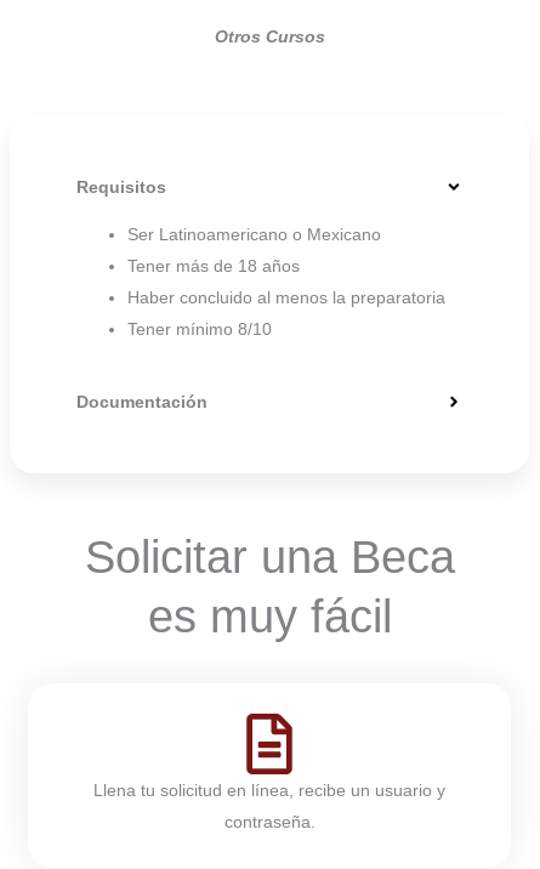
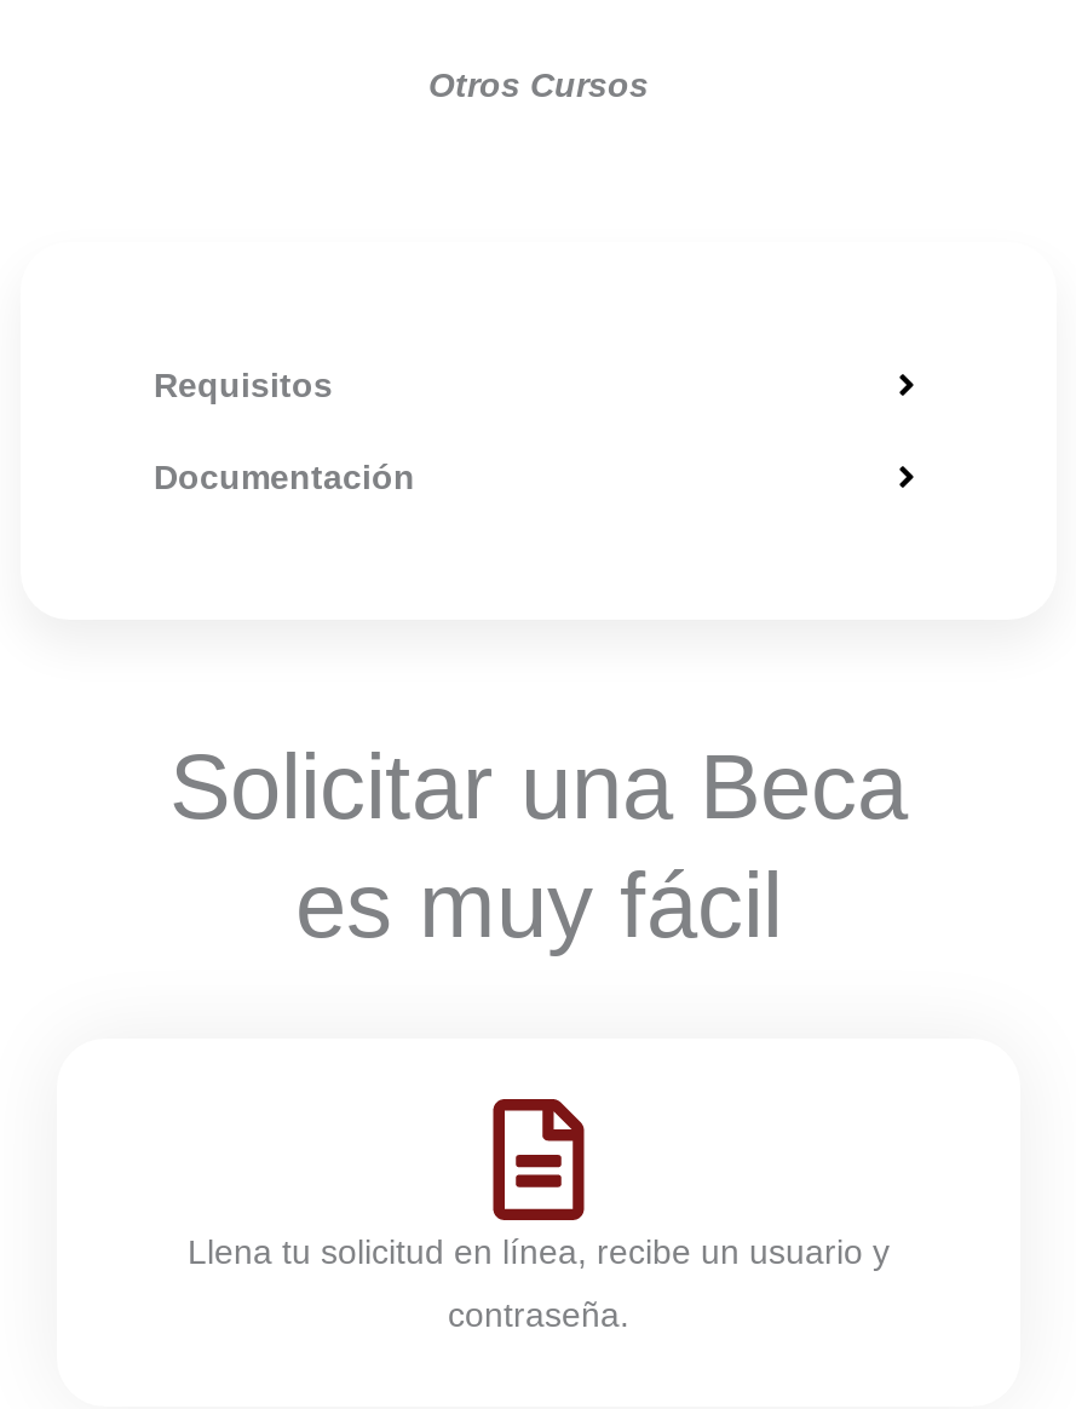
[127,224,445,338] Ser Latinoamericano o Mexicano | Tener más de 18 años | Haber concluido al menos la preparatoria | Tener mínimo 8/10 -> none

